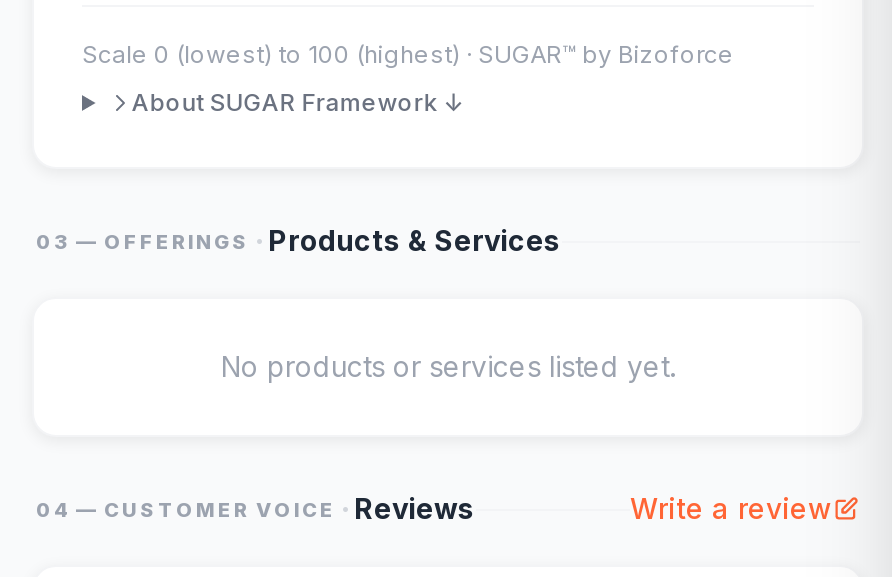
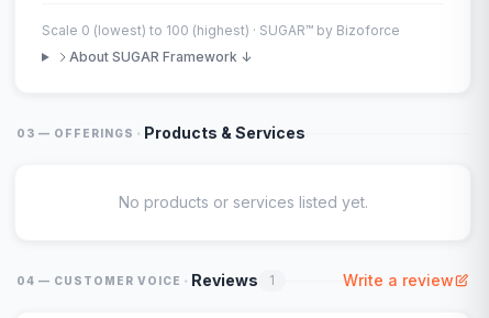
none -> [269,272,275,288] 1

